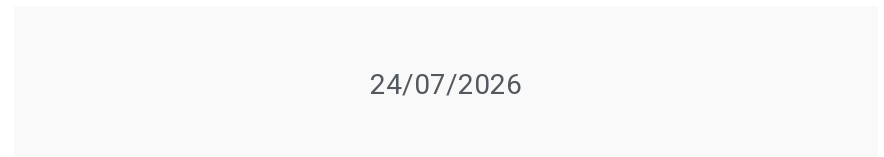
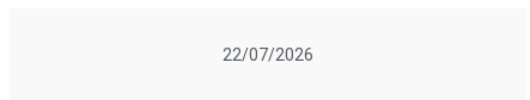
[370,68,522,100] 24/07/2026 -> [223,45,313,64] 22/07/2026

